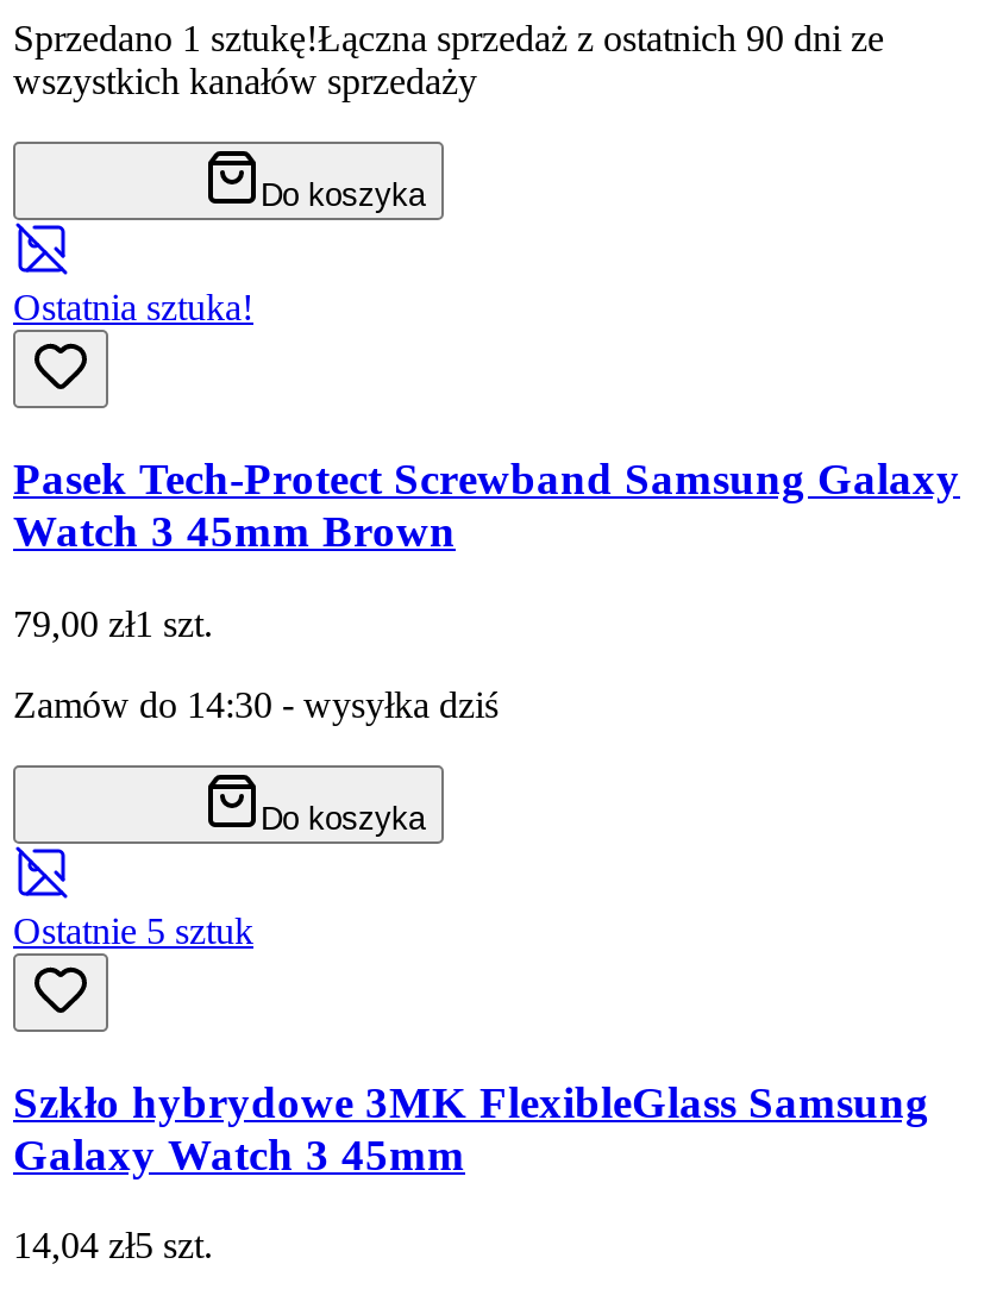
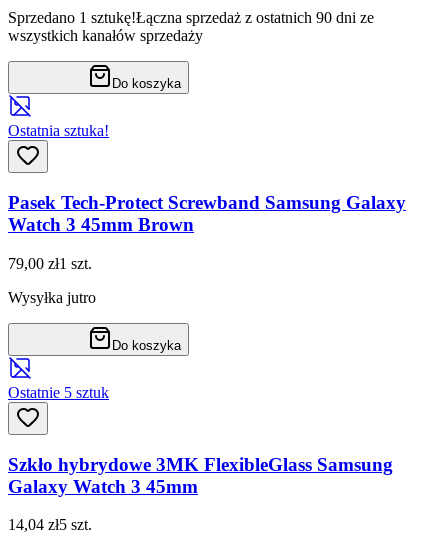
[13,684,499,724] Zamów do 14:30 - wysyłka dziś -> [8,289,96,306] Wysyłka jutro

